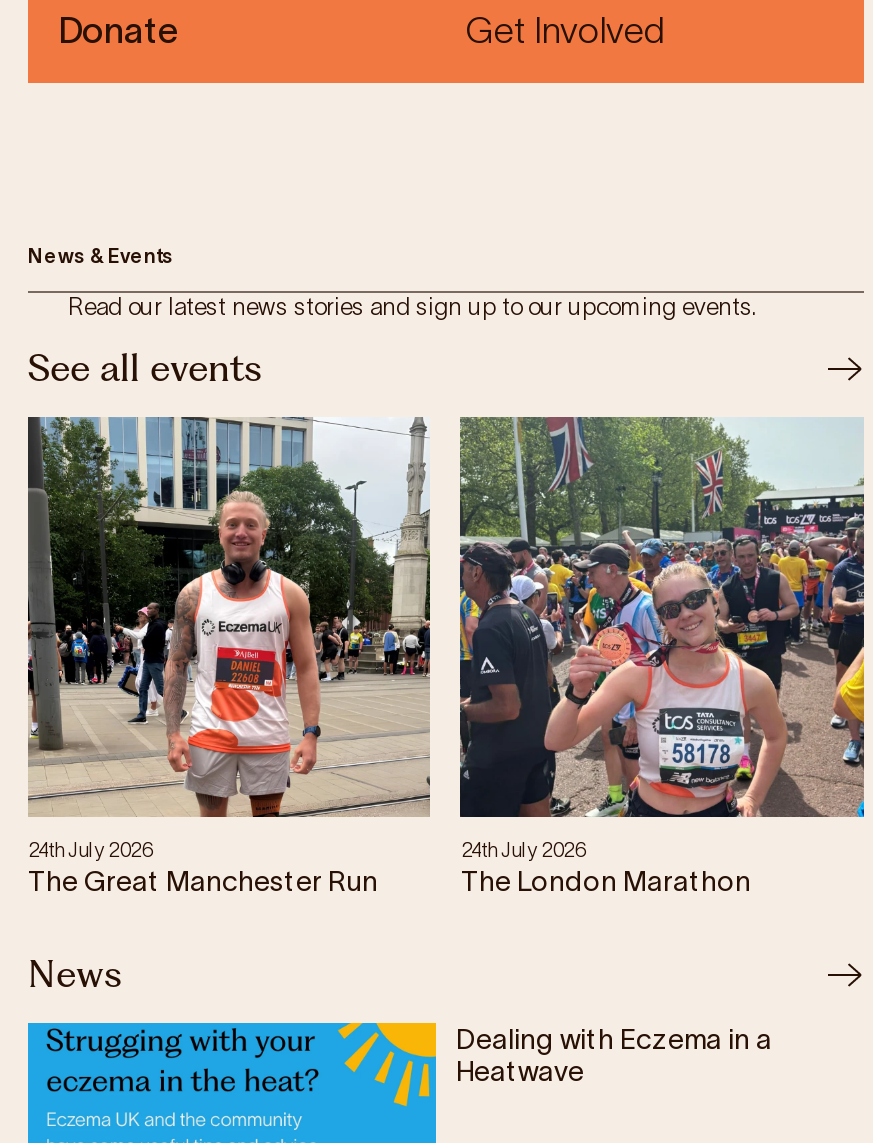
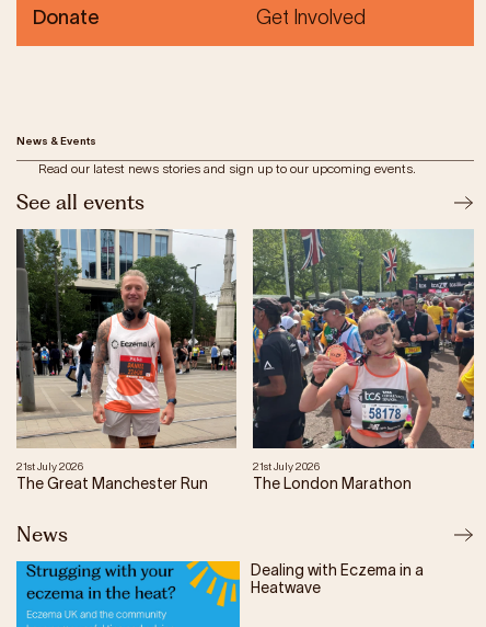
[28,838,152,860] 24th July 2026 -> [16,460,83,472] 21st July 2026
[461,838,585,860] 24th July 2026 -> [253,460,320,472] 21st July 2026

